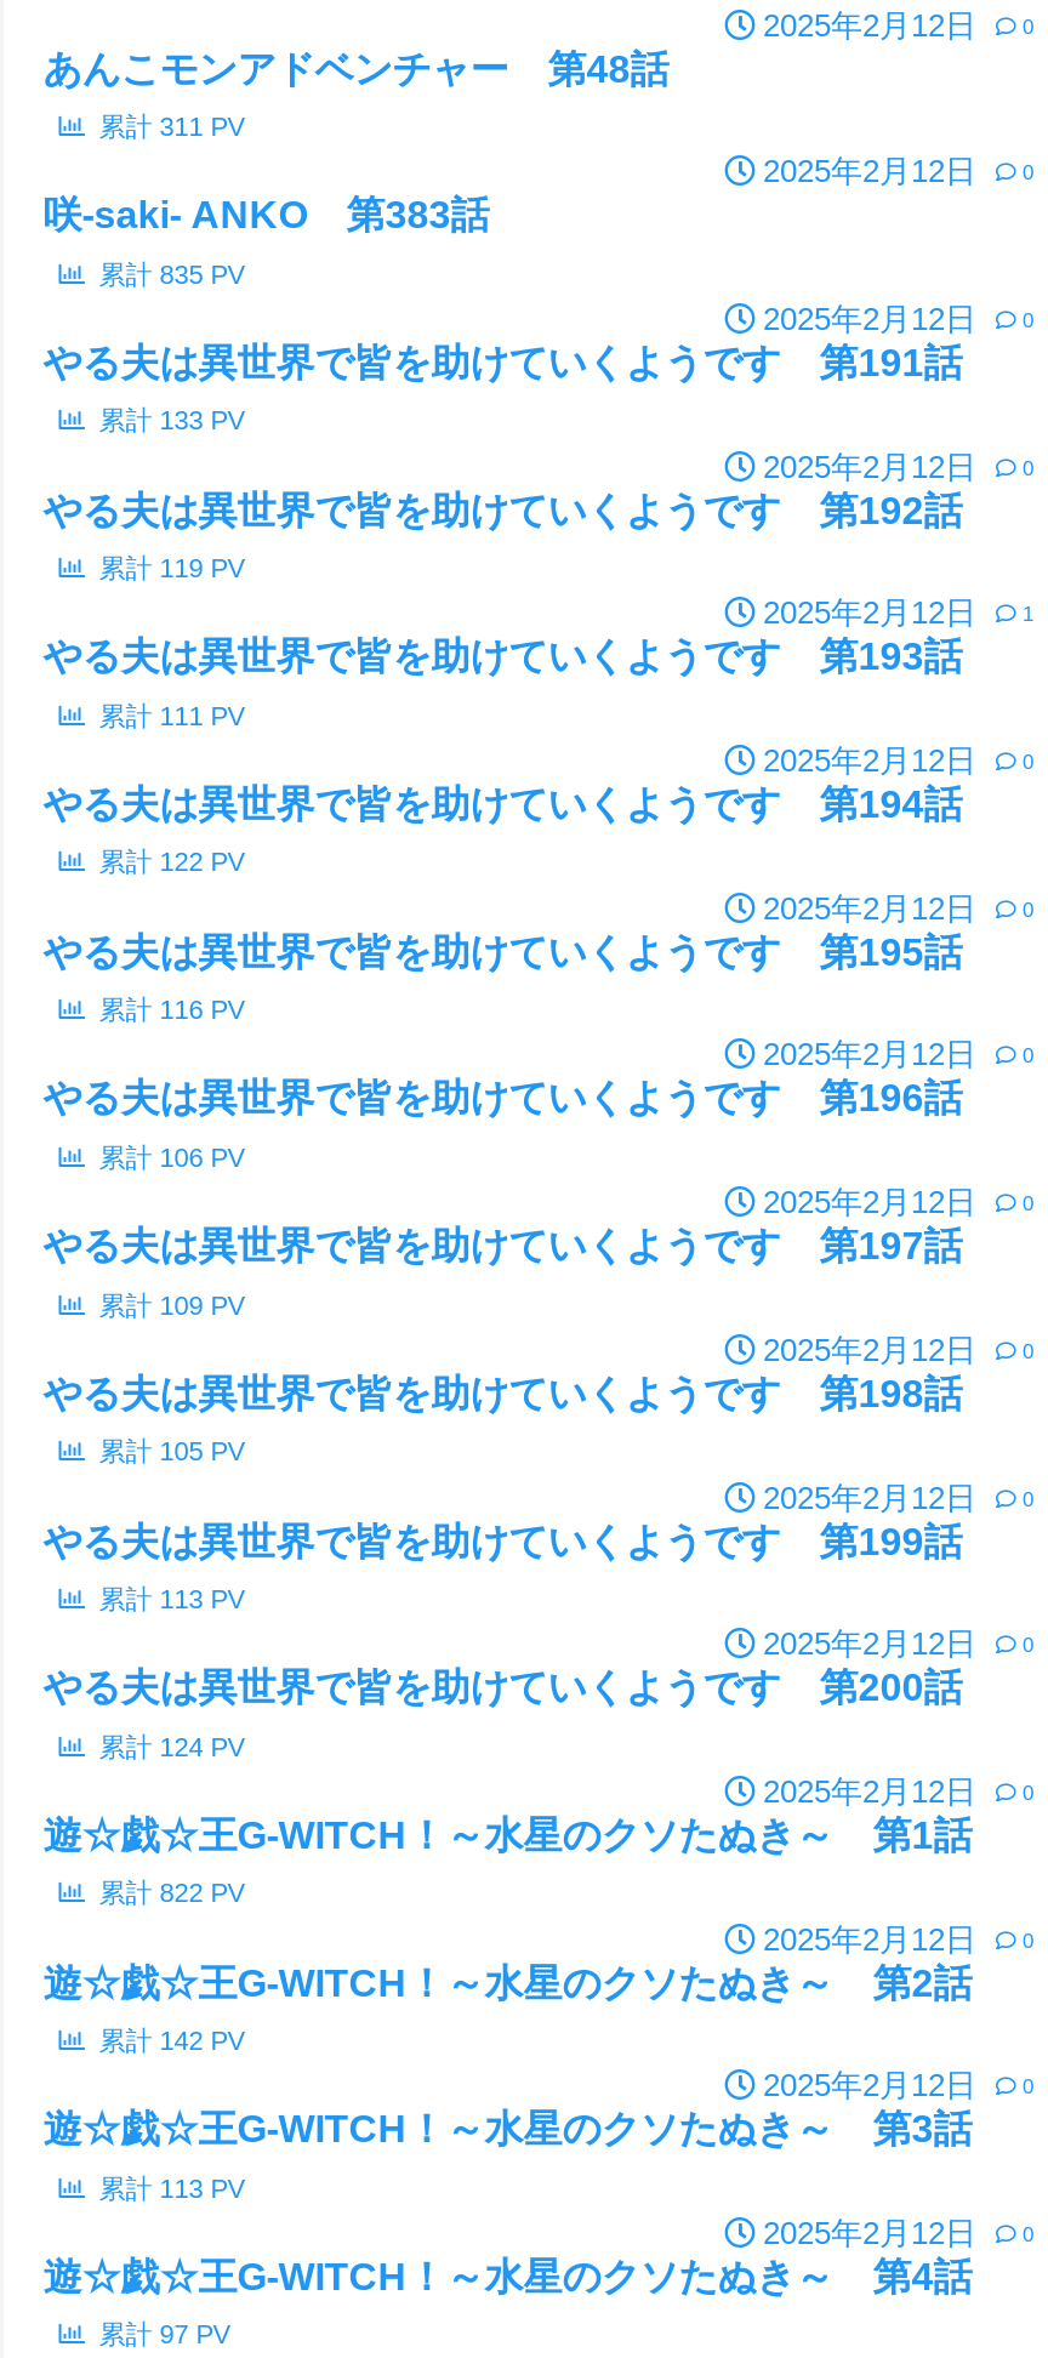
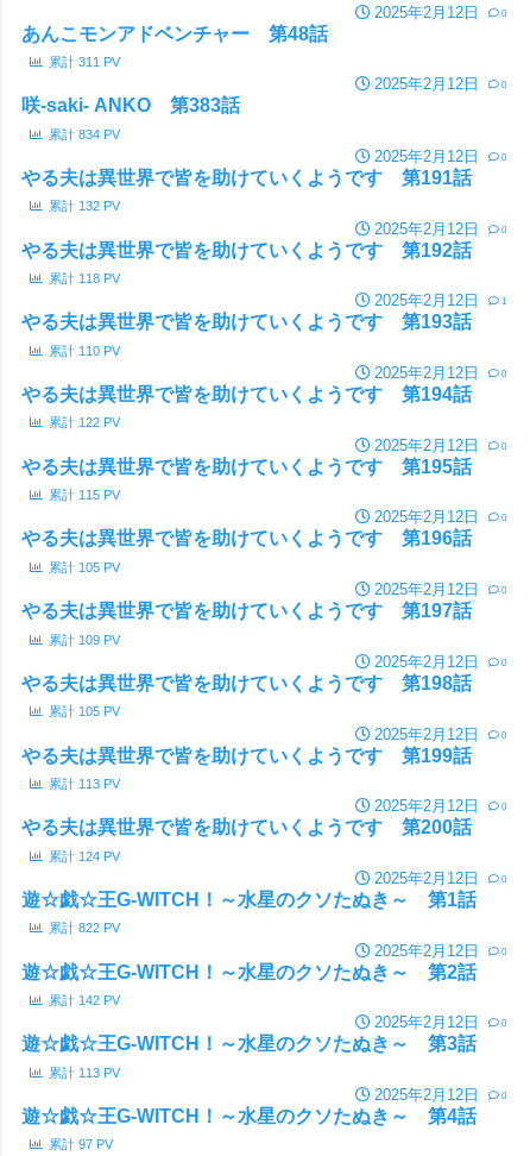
[99,259,244,288] 累計 835 PV -> [49,127,120,141] 累計 834 PV
[99,406,244,435] 累計 133 PV -> [49,199,120,213] 累計 132 PV
[99,553,244,582] 累計 119 PV -> [49,271,120,285] 累計 118 PV
[99,700,244,729] 累計 111 PV -> [49,343,120,358] 累計 110 PV
[99,995,244,1024] 累計 116 PV -> [49,488,120,502] 累計 115 PV
[99,1142,244,1171] 累計 106 PV -> [49,560,120,574] 累計 105 PV

